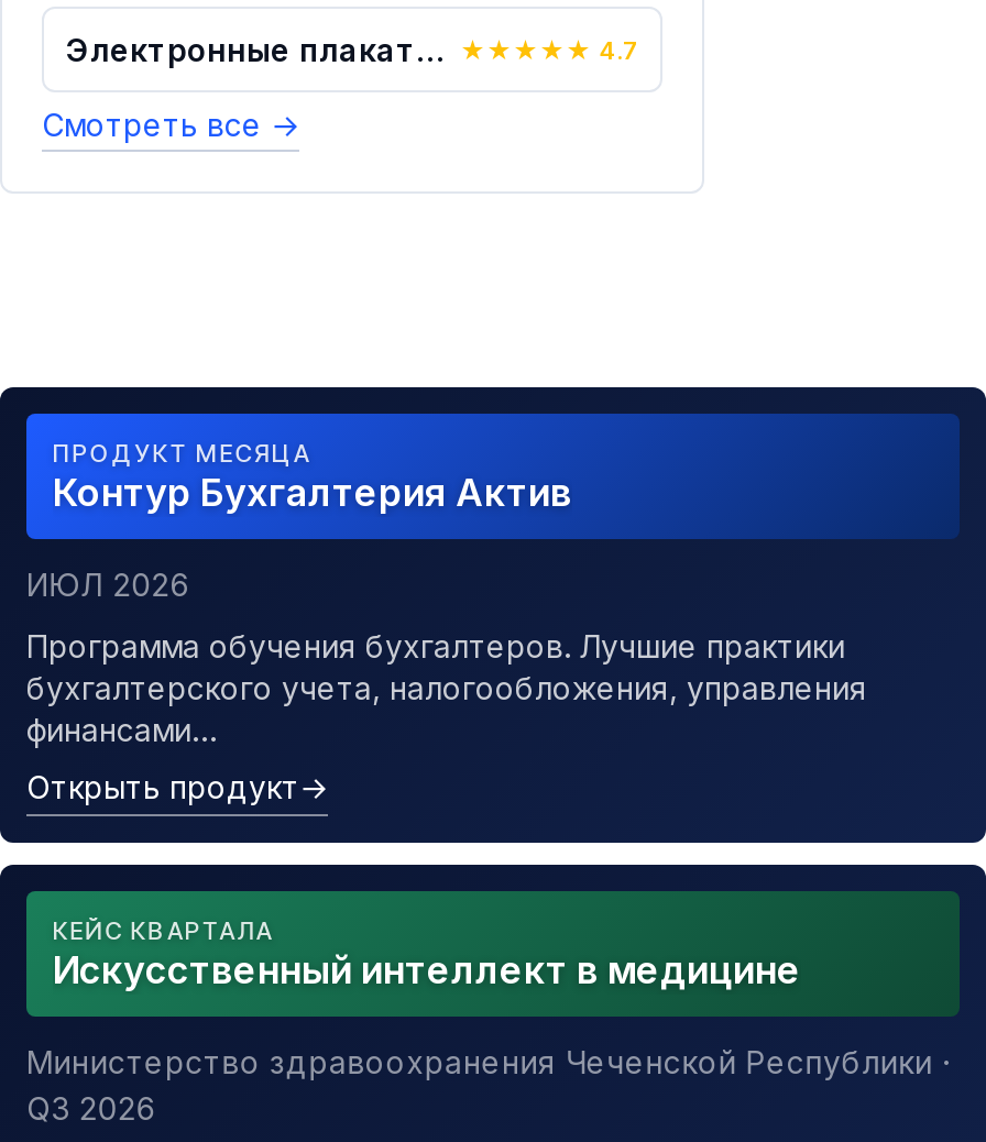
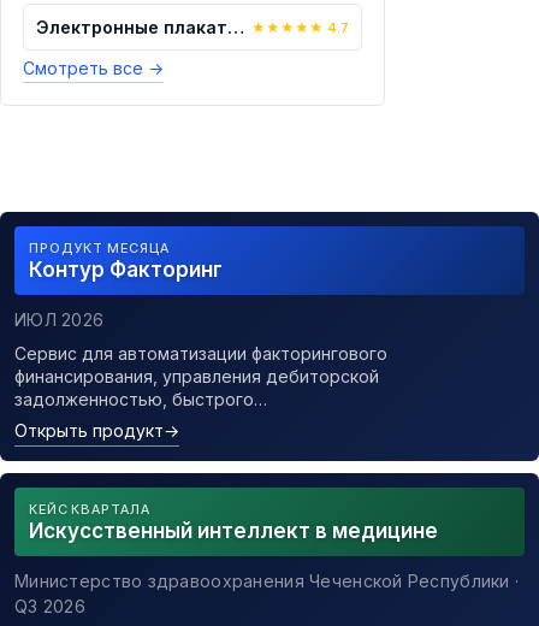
[53,471,572,515] Контур Бухгалтерия Актив -> [29,258,223,282] Контур Факторинг
[26,627,867,748] Программа обучения бухгалтеров. Лучшие практики | бухгалтерского учета, налогообложения, управления | финансами… -> [14,343,387,409] Сервис для автоматизации факторингового | финансирования, управления дебиторской | задолженностью, быстрого…

